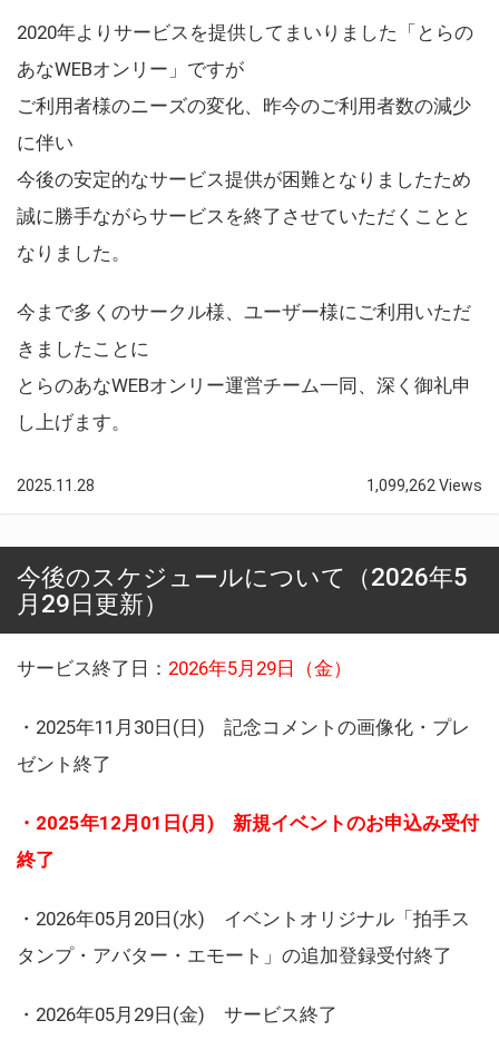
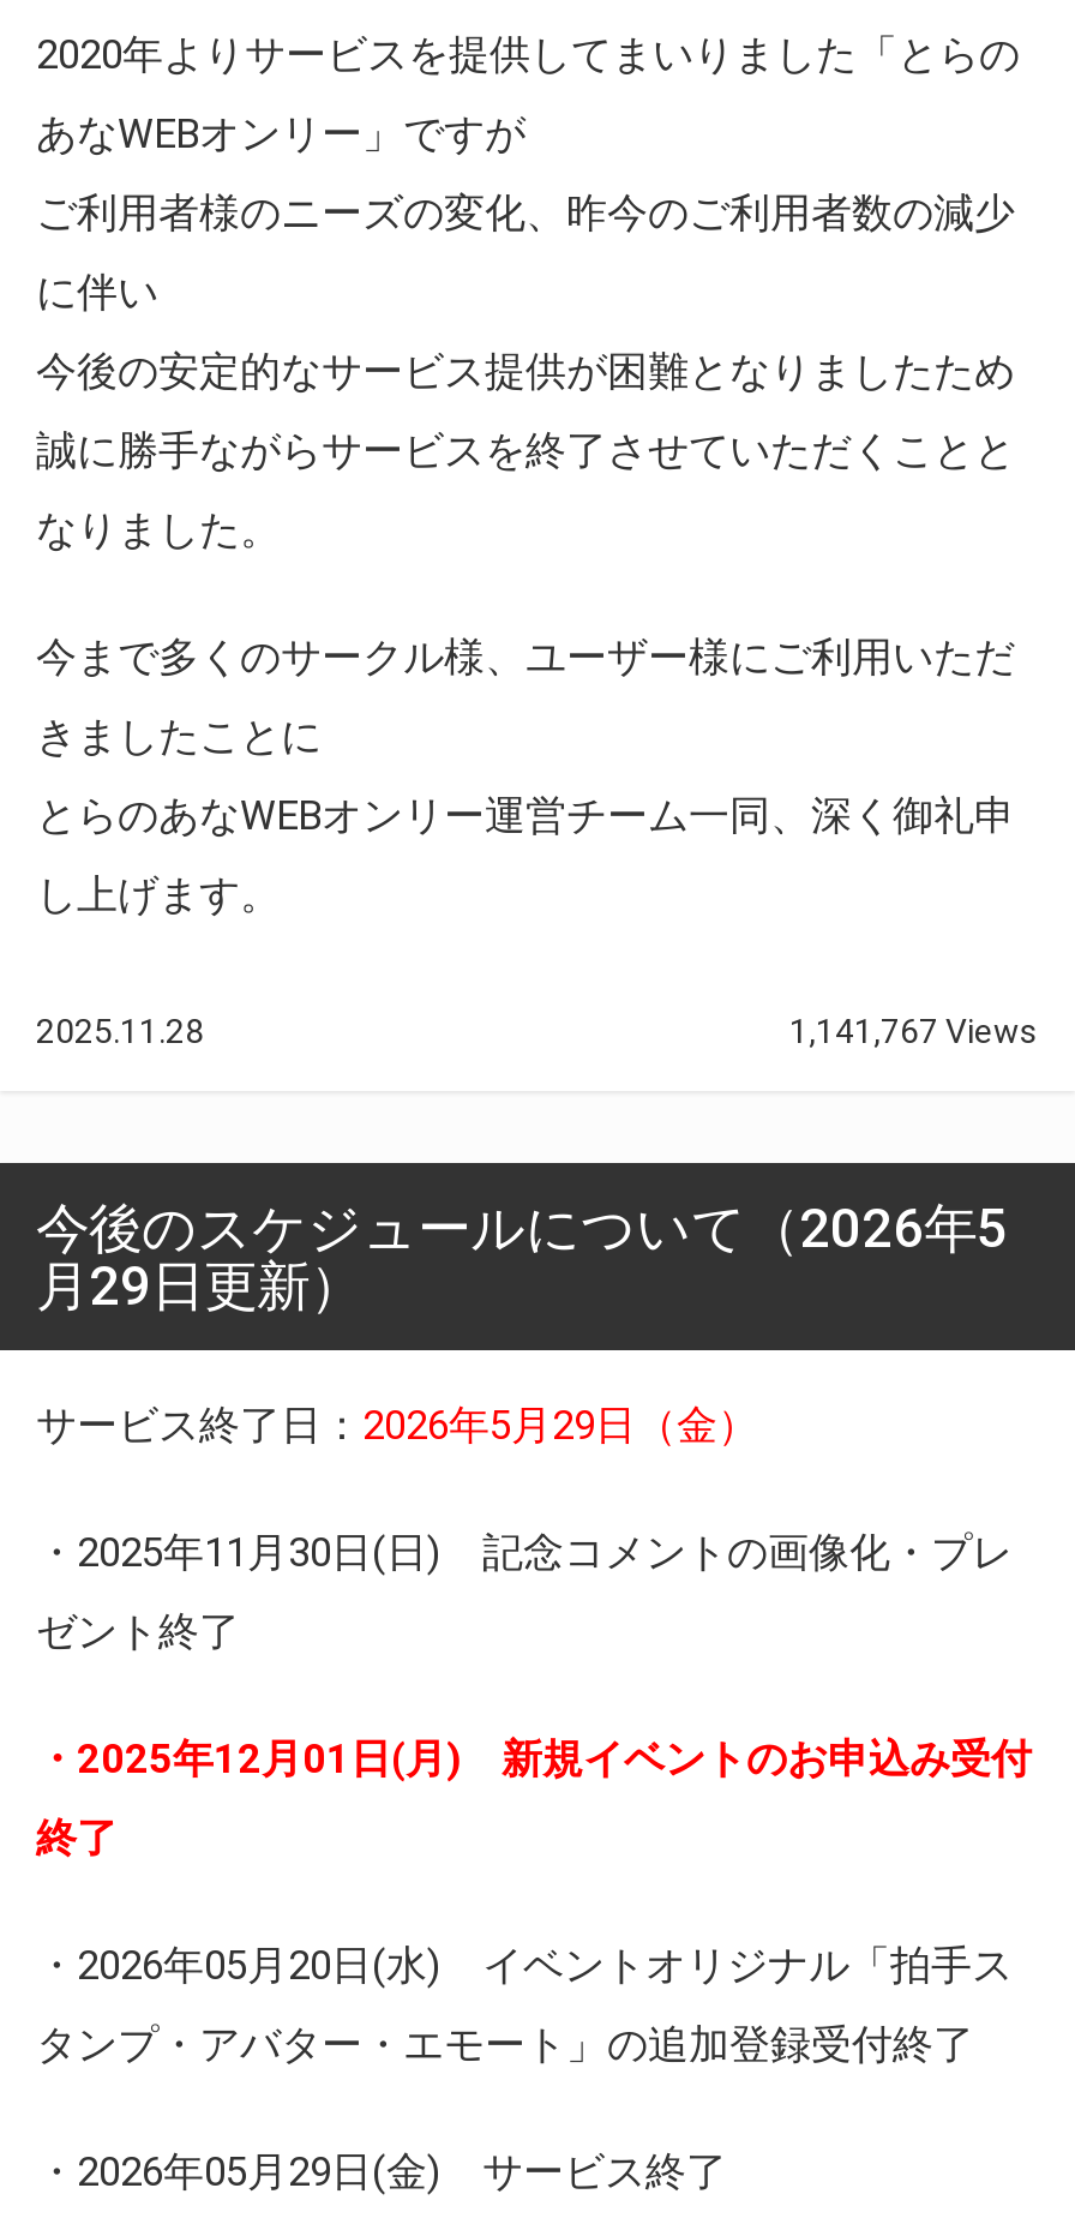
[366,476,482,494] 1,099,262 Views -> [789,1011,1039,1050] 1,141,767 Views

